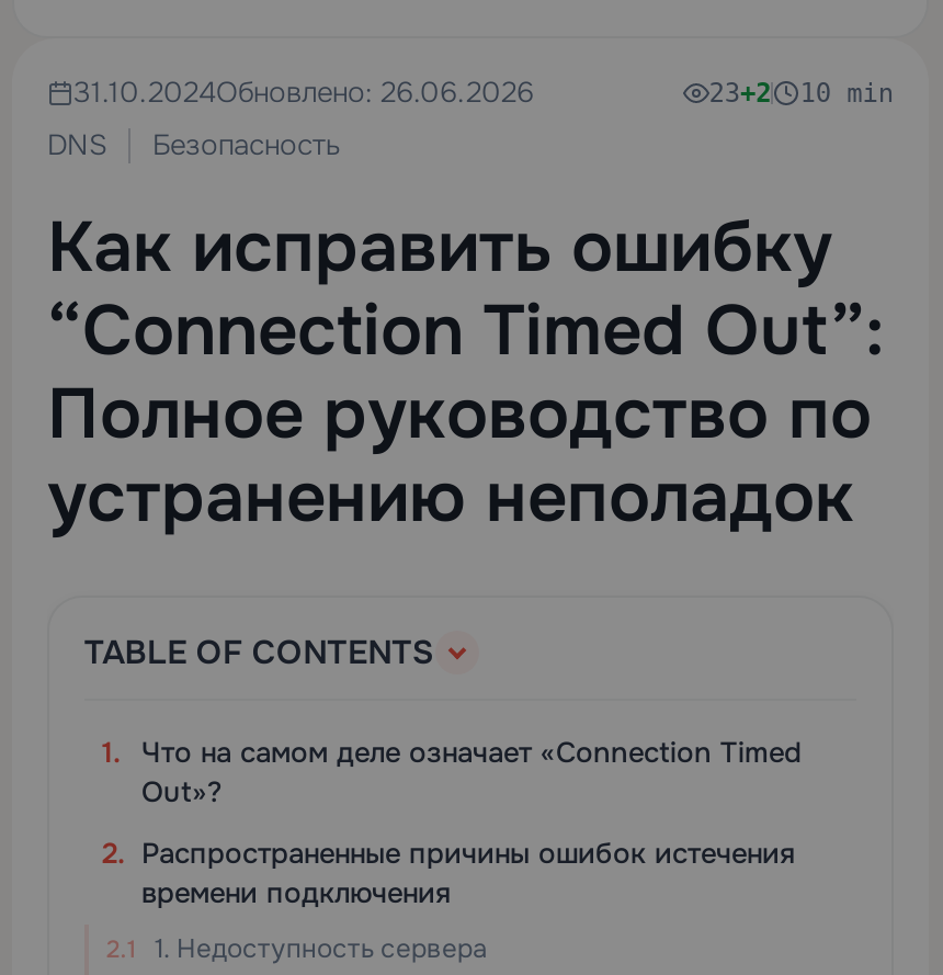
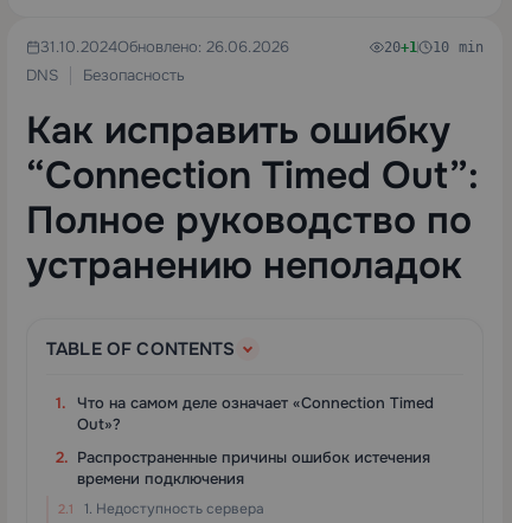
[709,77,894,107] 23+2 10 min -> [384,38,484,55] 20+1 10 min

